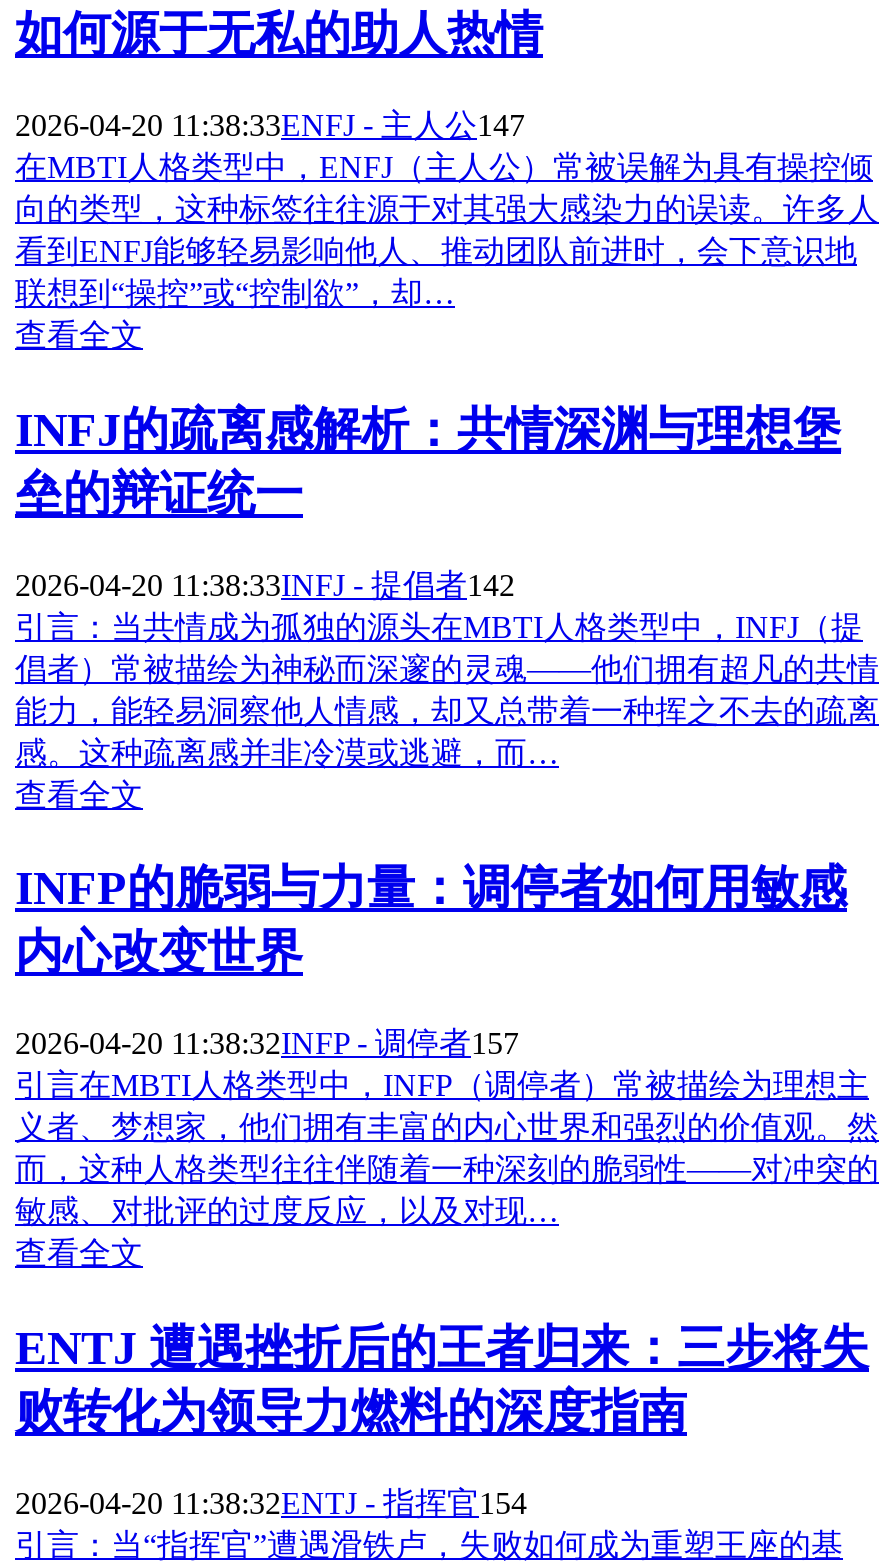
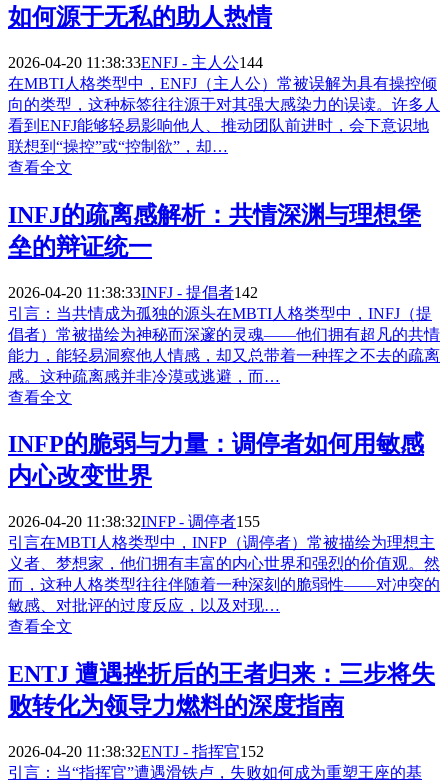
[15,107,525,141] 2026-04-20 11:38:33ENFJ - 主人公147 -> [8,54,263,71] 2026-04-20 11:38:33ENFJ - 主人公144
[15,1027,519,1061] 2026-04-20 11:38:32INFP - 调停者157 -> [8,513,260,530] 2026-04-20 11:38:32INFP - 调停者155
[15,1486,527,1520] 2026-04-20 11:38:32ENTJ - 指挥官154 -> [8,743,264,760] 2026-04-20 11:38:32ENTJ - 指挥官152

